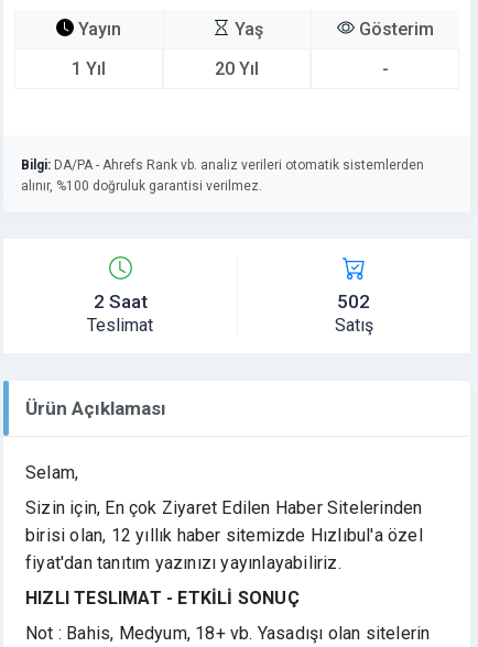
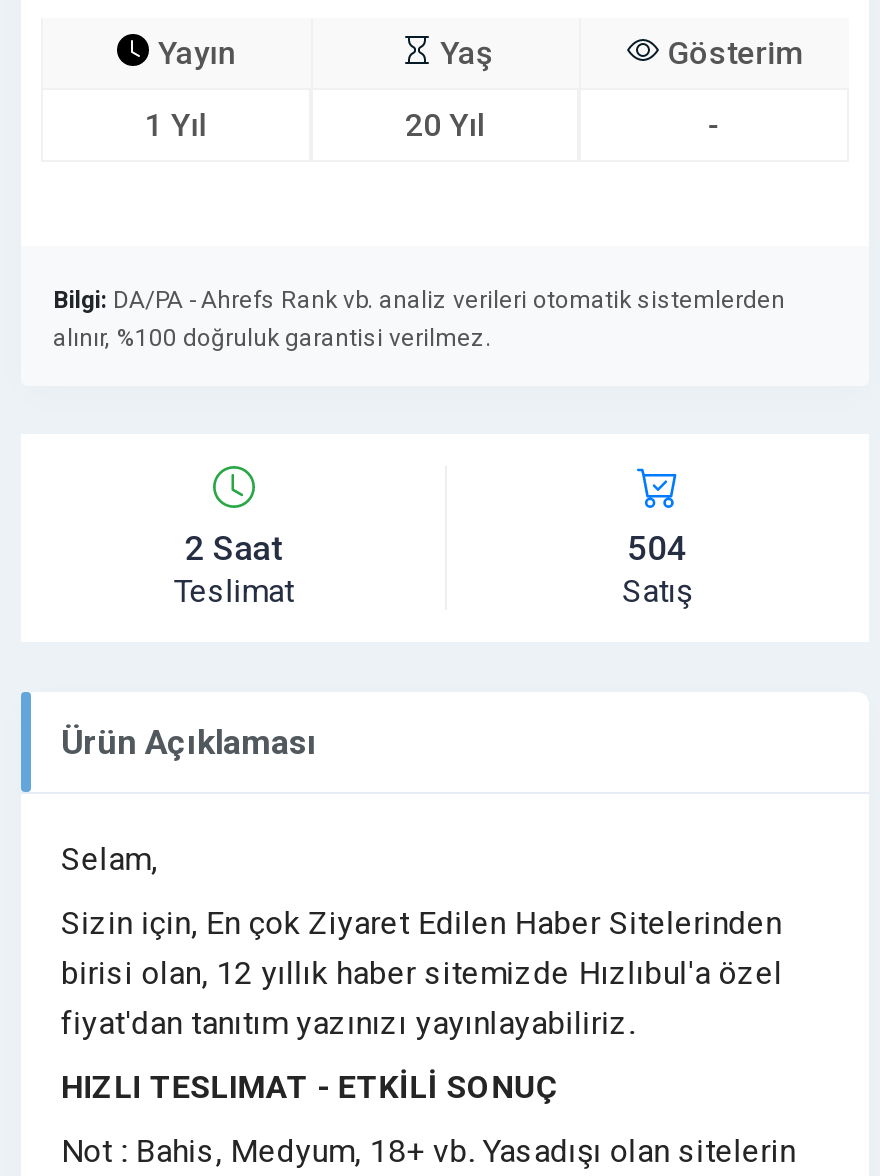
[337,290,370,312] 502 -> [627,528,687,568] 504

